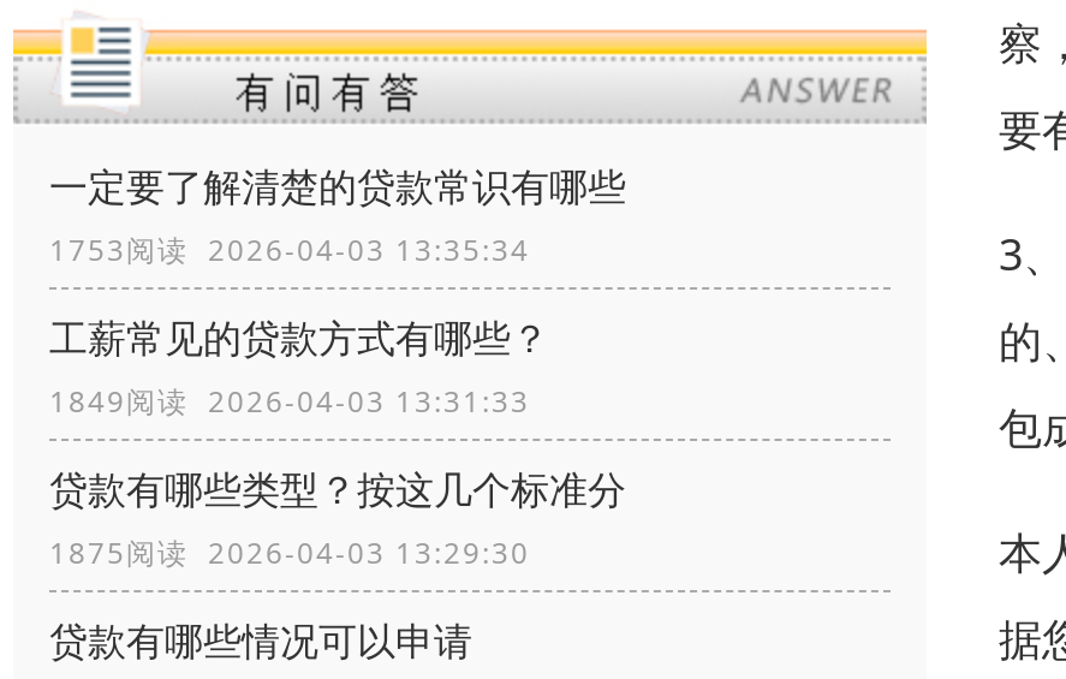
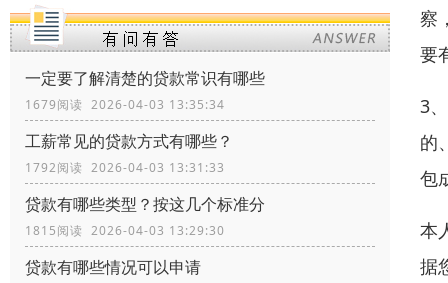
[49,230,530,271] 1753阅读 2026-04-03 13:35:34 -> [25,96,225,113] 1679阅读 2026-04-03 13:35:34
[49,381,530,422] 1849阅读 2026-04-03 13:31:33 -> [25,159,225,176] 1792阅读 2026-04-03 13:31:33
[49,533,530,574] 1875阅读 2026-04-03 13:29:30 -> [25,222,225,239] 1815阅读 2026-04-03 13:29:30

